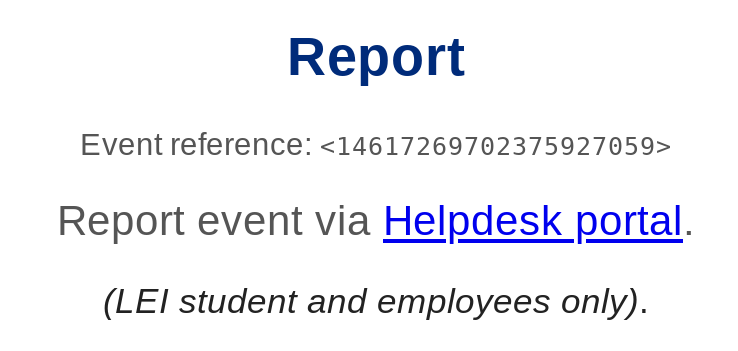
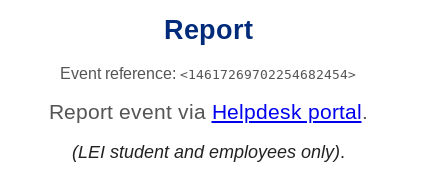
[80,126,672,160] Event reference: <14617269702375927059> -> [60,65,356,82] Event reference: <14617269702254682454>

